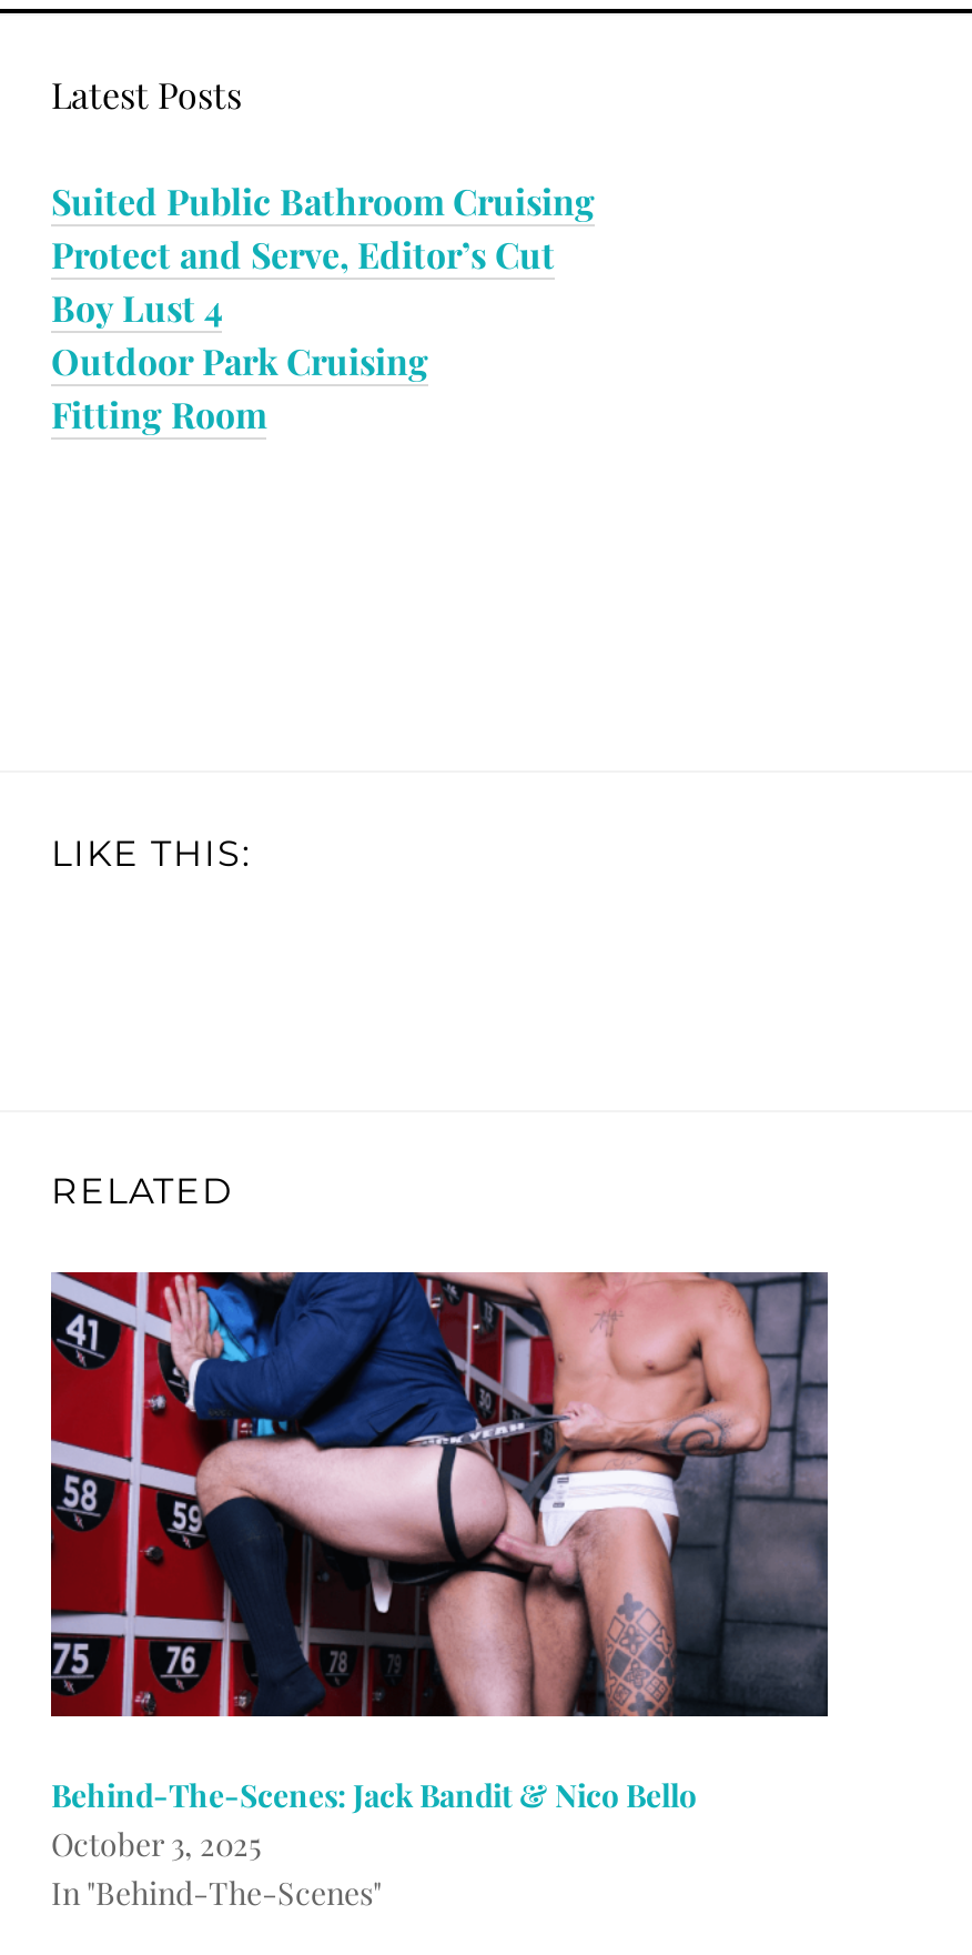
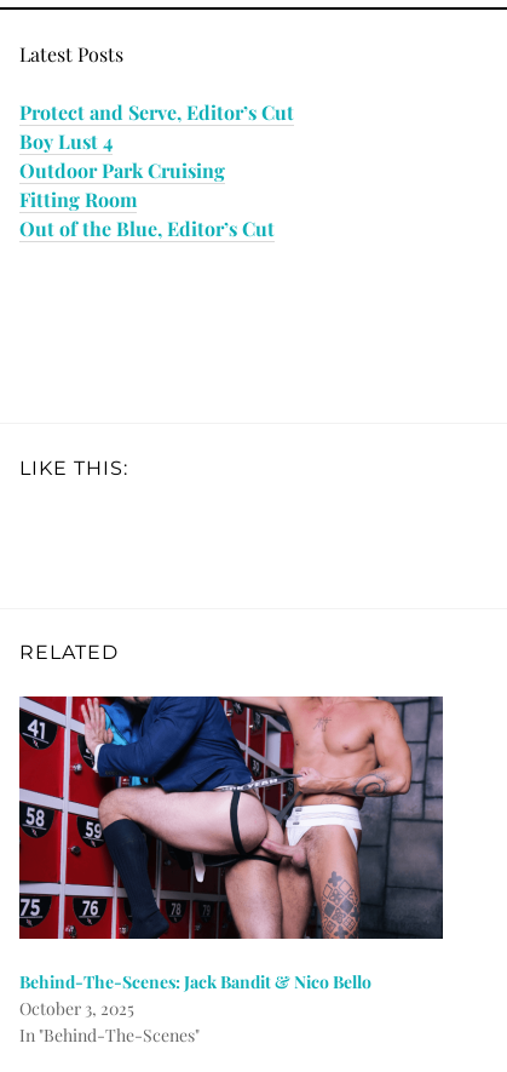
[51,178,595,224] Suited Public Bathroom Cruising -> none
moved [51,231,555,437] -> [19,99,294,212]: Protect and Serve, Editor’s Cut | Boy Lust 4 | Outdoor Park Cruising | Fitting Room
none -> [19,216,275,241] Out of the Blue, Editor’s Cut

